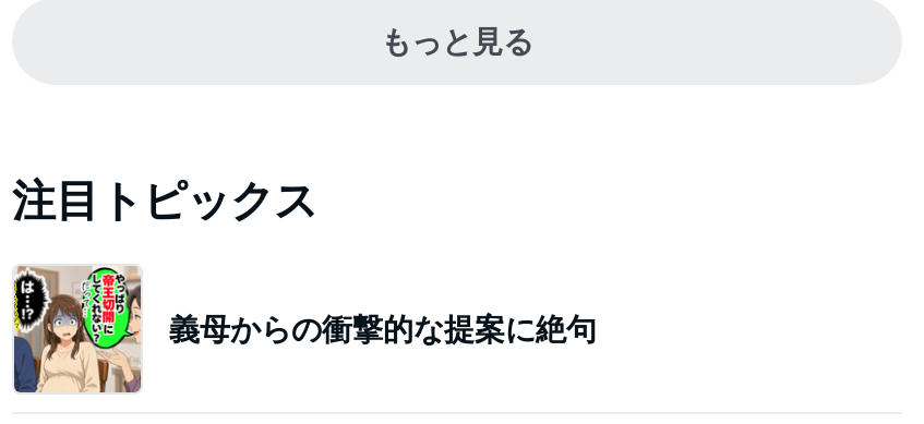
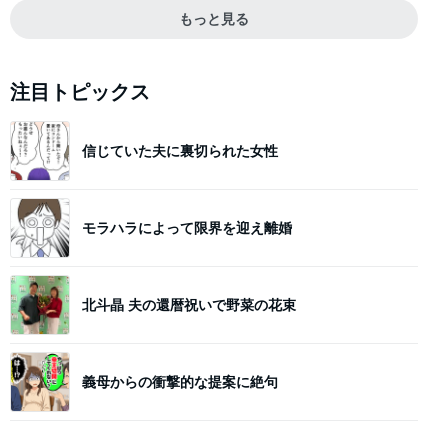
none -> [10,123,278,181] [image] | 信じていた夫に裏切られた女性
none -> [10,198,292,258] [image] | モラハラによって限界を迎え離婚
none -> [10,275,296,335] [image] | 北斗晶 夫の還暦祝いで野菜の花束

